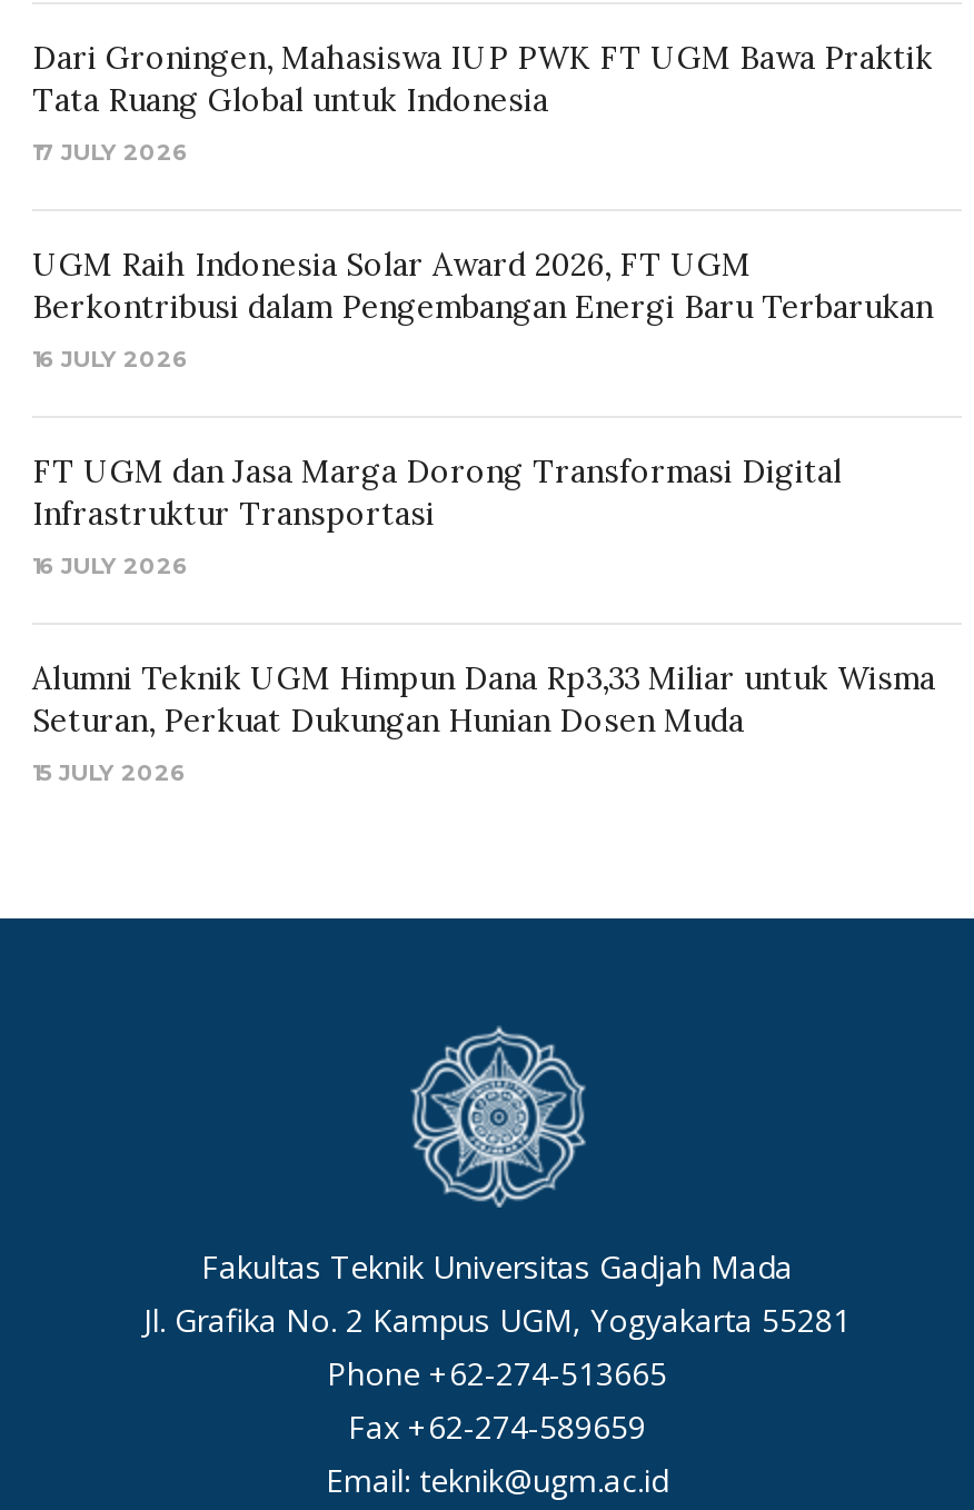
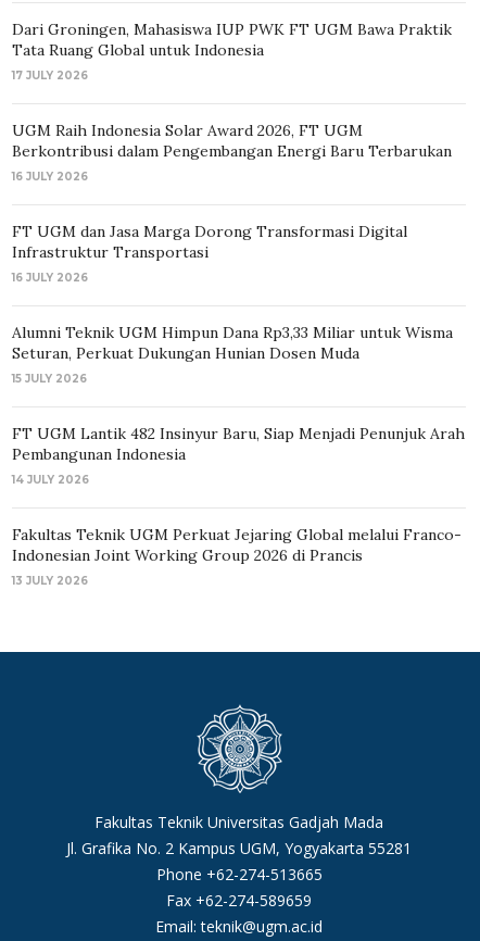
none -> [12,424,465,588] FT UGM Lantik 482 Insinyur Baru, Siap Menjadi Penunjuk Arah | Pembangunan Indonesia | 14 JULY 2026 | Fakultas Teknik UGM Perkuat Jejaring Global melalui Franco- | Indonesian Joint Working Group 2026 di Prancis | 13 JULY 2026

